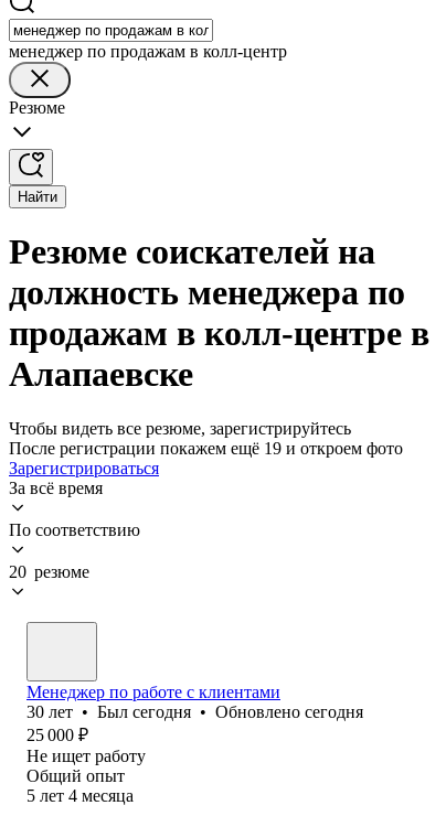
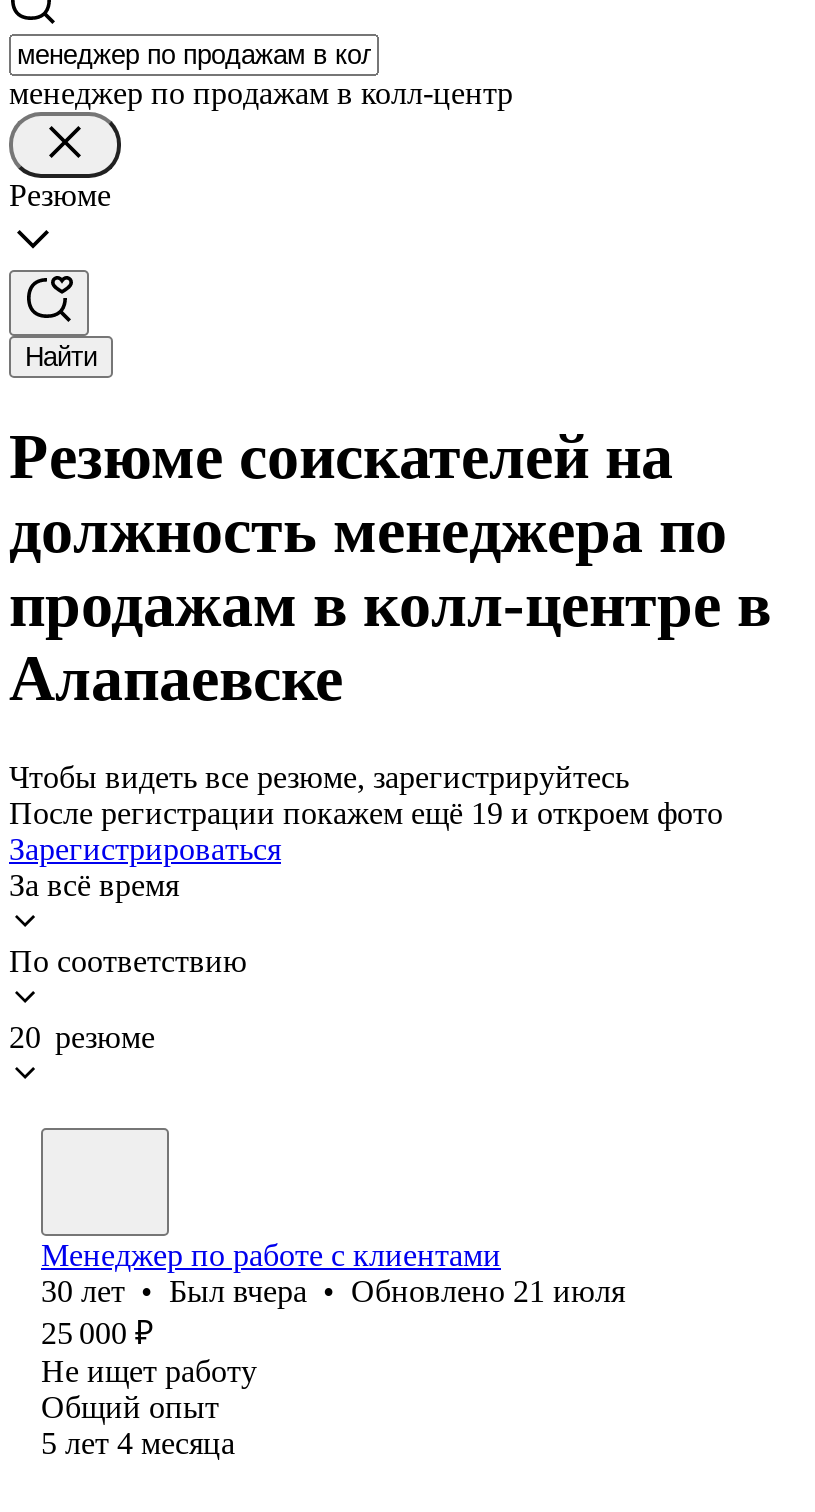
[26,702,363,721] 30 лет • Был сегодня • Обновлено сегодня -> [41,1274,625,1308] 30 лет • Был вчера • Обновлено 21 июля

